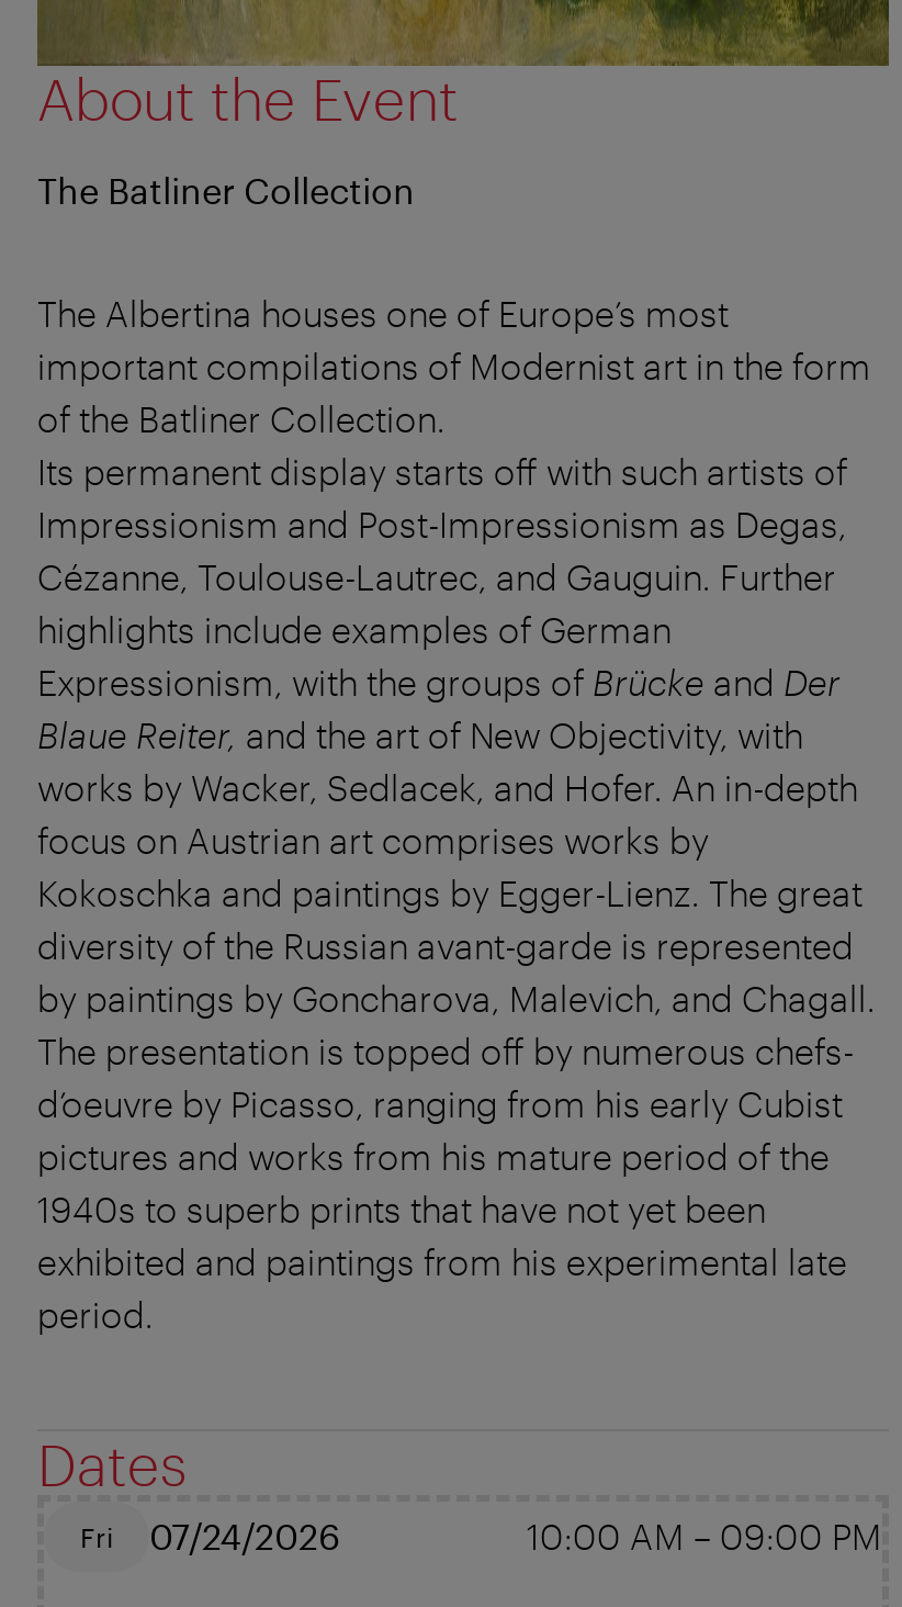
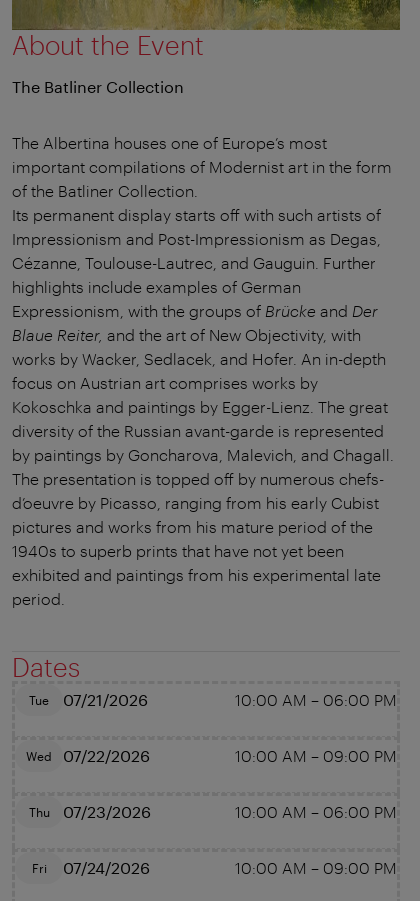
none -> [26,690,397,821] Tue | 07/21/2026 | 10:00 AM – 06:00 PM | Wed | 07/22/2026 | 10:00 AM – 09:00 PM | Thu | 07/23/2026 | 10:00 AM – 06:00 PM

